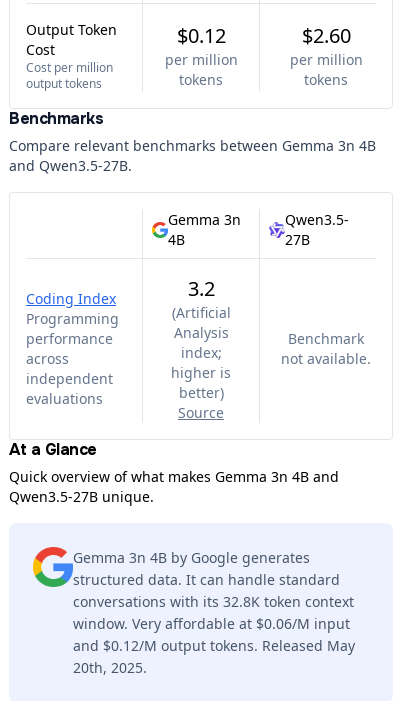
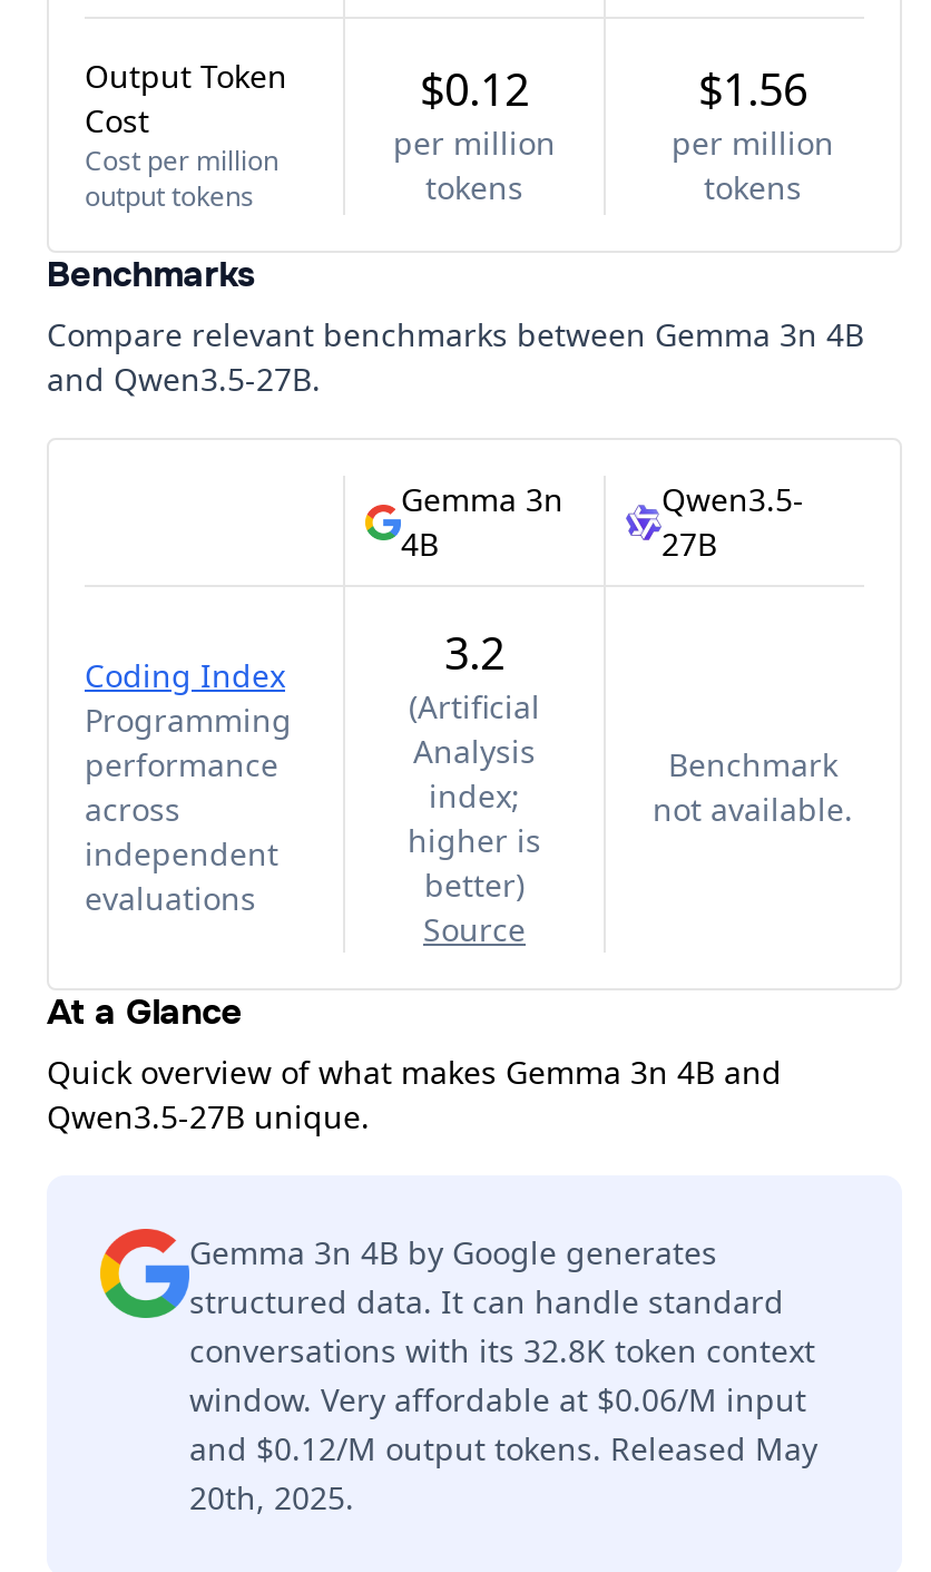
[301,22,350,49] $2.60 -> [698,59,807,119] $1.56

